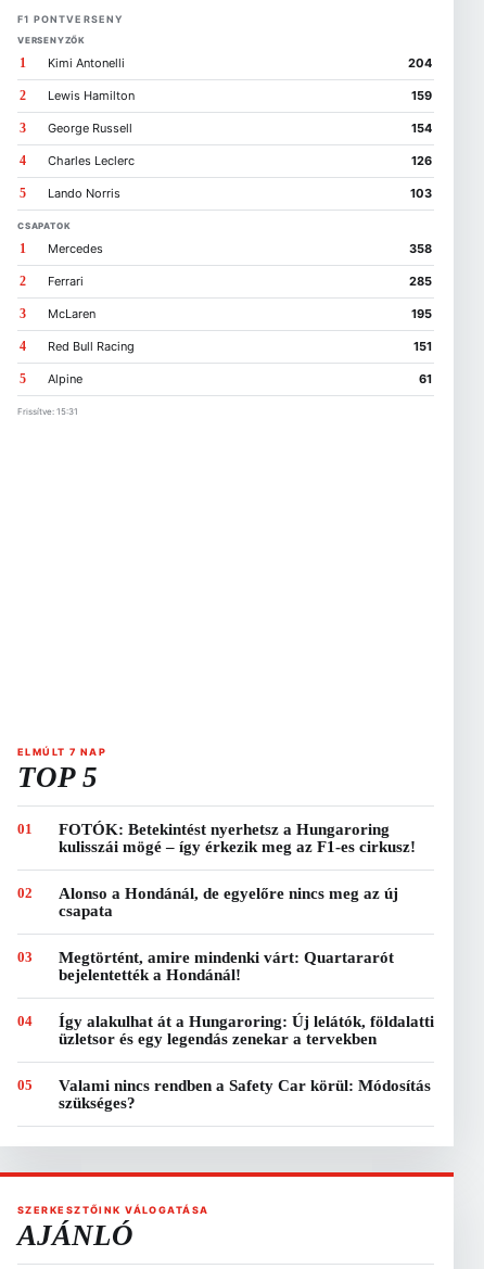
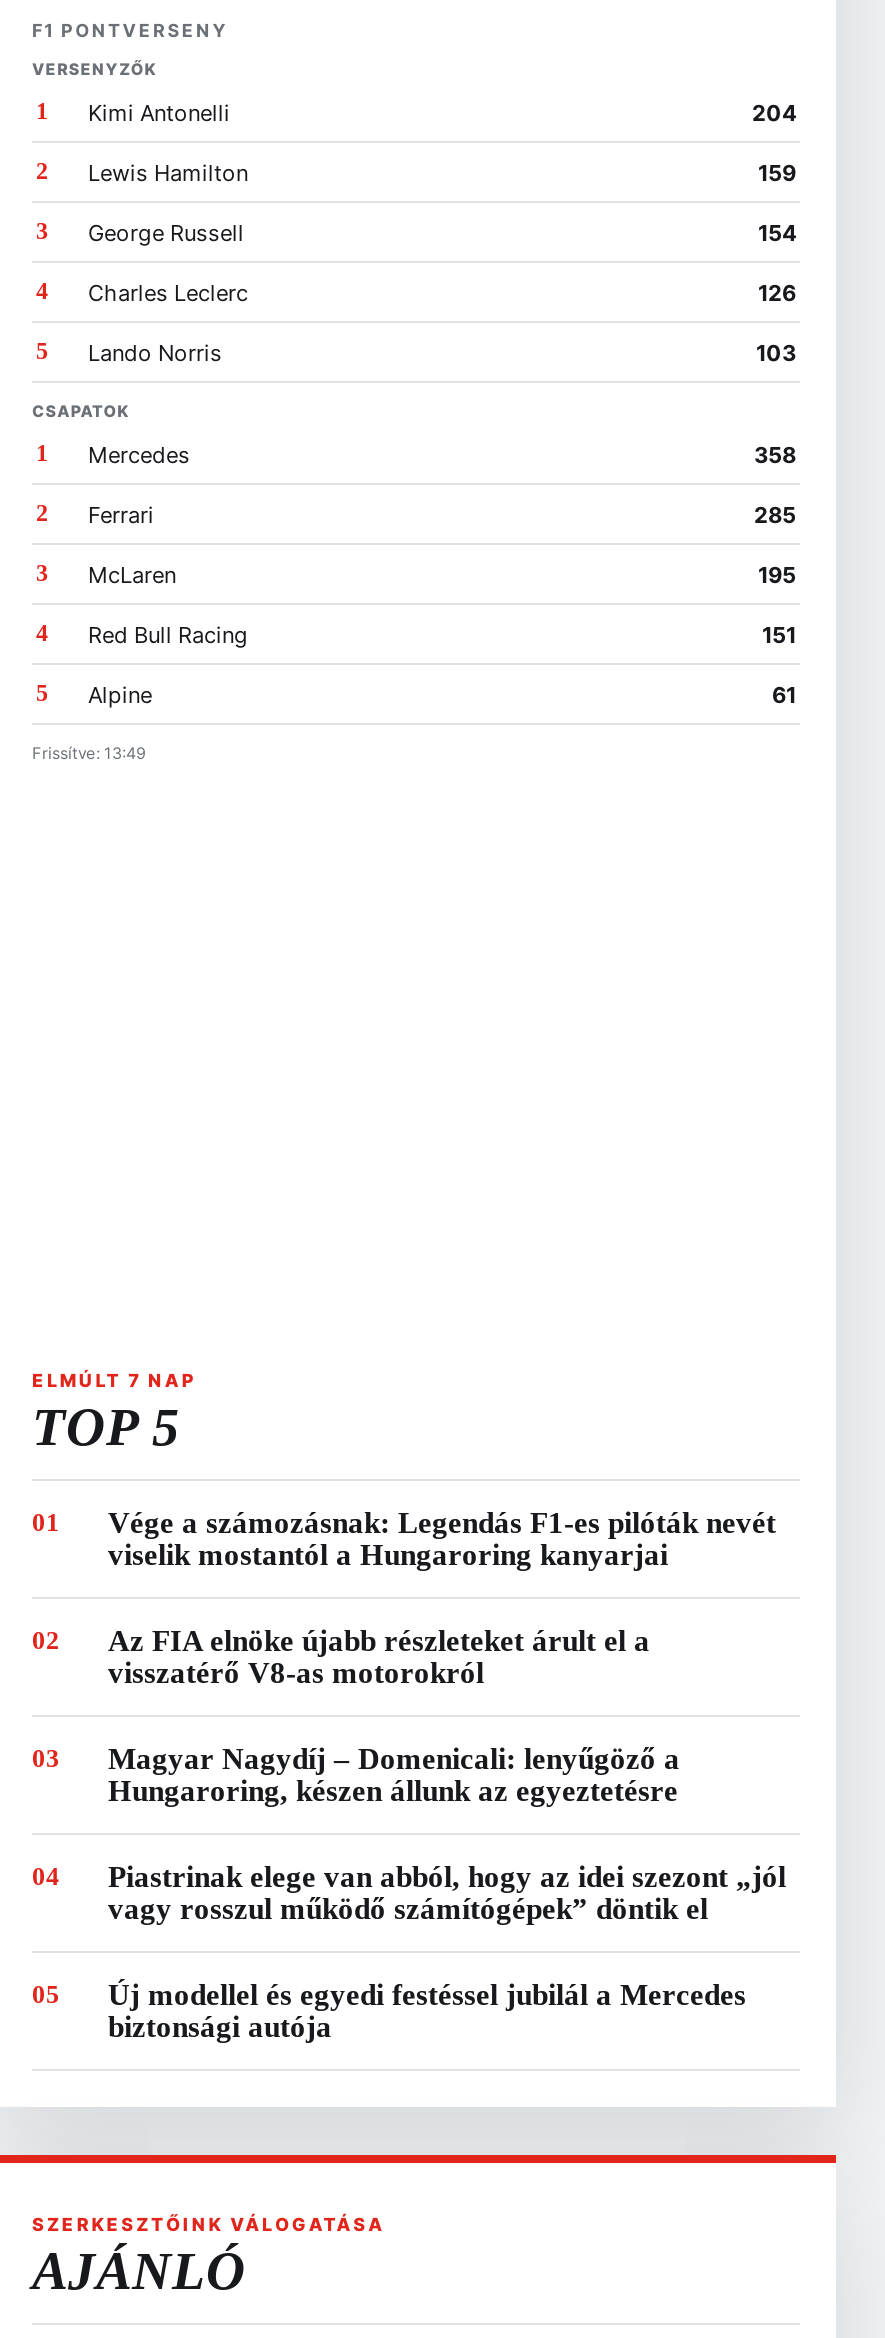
[17,406,78,416] Frissítve: 15:31 -> [32,744,146,764] Frissítve: 13:49
[59,820,416,855] FOTÓK: Betekintést nyerhetsz a Hungaroring | kulisszái mögé – így érkezik meg az F1-es cirkusz! -> [108,1508,776,1572] Vége a számozásnak: Legendás F1-es pilóták nevét | viselik mostantól a Hungaroring kanyarjai
[59,884,398,919] Alonso a Hondánál, de egyelőre nincs meg az új | csapata -> [108,1626,650,1690] Az FIA elnöke újabb részleteket árult el a | visszatérő V8-as motorokról
[59,948,394,983] Megtörtént, amire mindenki várt: Quartararót | bejelentették a Hondánál! -> [108,1744,680,1808] Magyar Nagydíj – Domenicali: lenyűgöző a | Hungaroring, készen állunk az egyeztetésre
[59,1012,434,1047] Így alakulhat át a Hungaroring: Új lelátók, földalatti | üzletsor és egy legendás zenekar a tervekben -> [108,1862,786,1926] Piastrinak elege van abból, hogy az idei szezont „jól | vagy rosszul működő számítógépek” döntik el
[59,1076,431,1111] Valami nincs rendben a Safety Car körül: Módosítás | szükséges? -> [108,1980,746,2044] Új modellel és egyedi festéssel jubilál a Mercedes | biztonsági autója

